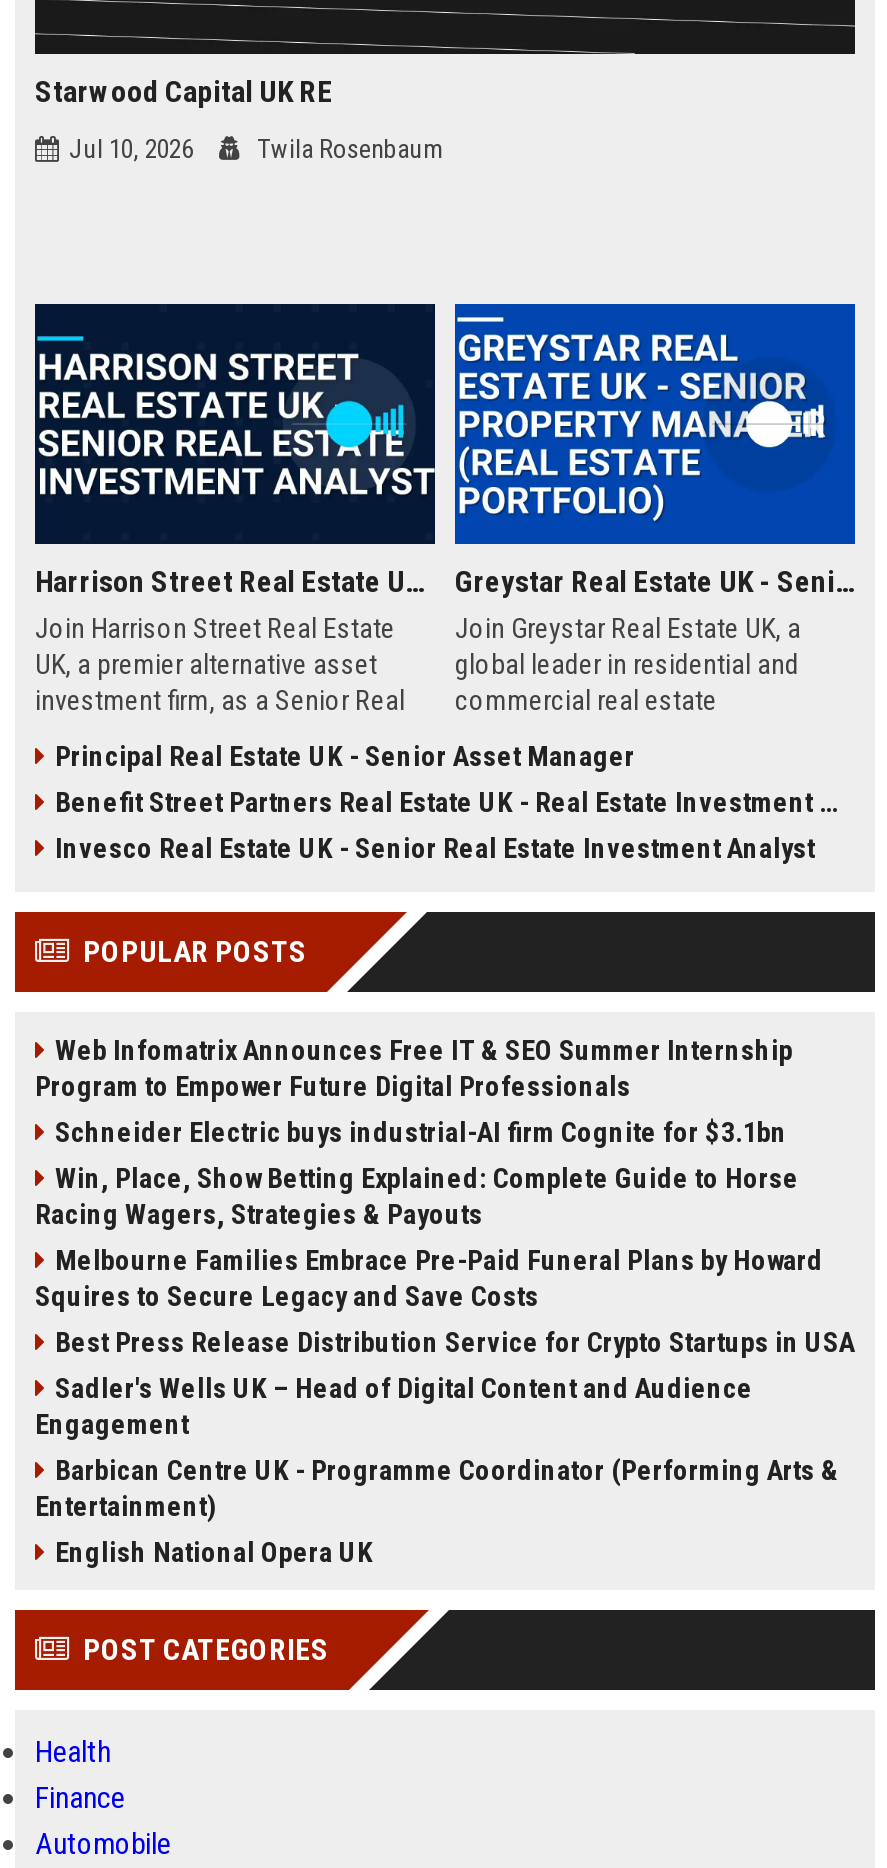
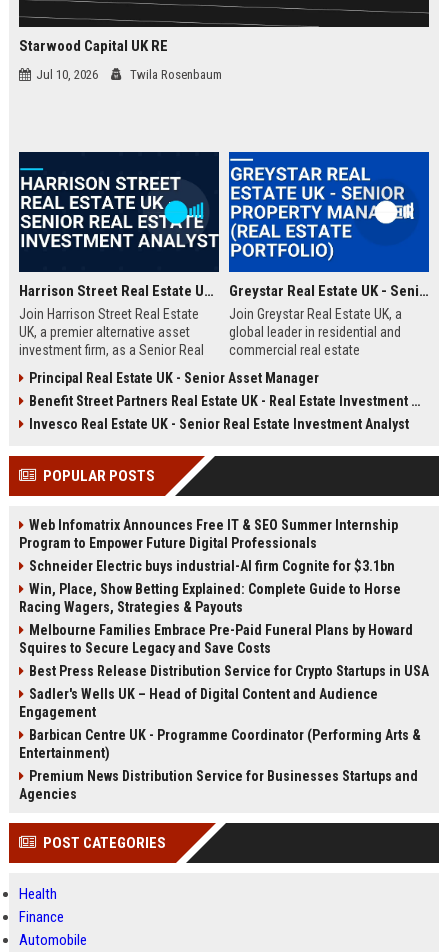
[55,1536,373,1568] English National Opera UK -> [19,768,418,802] Premium News Distribution Service for Businesses Startups and | Agencies

